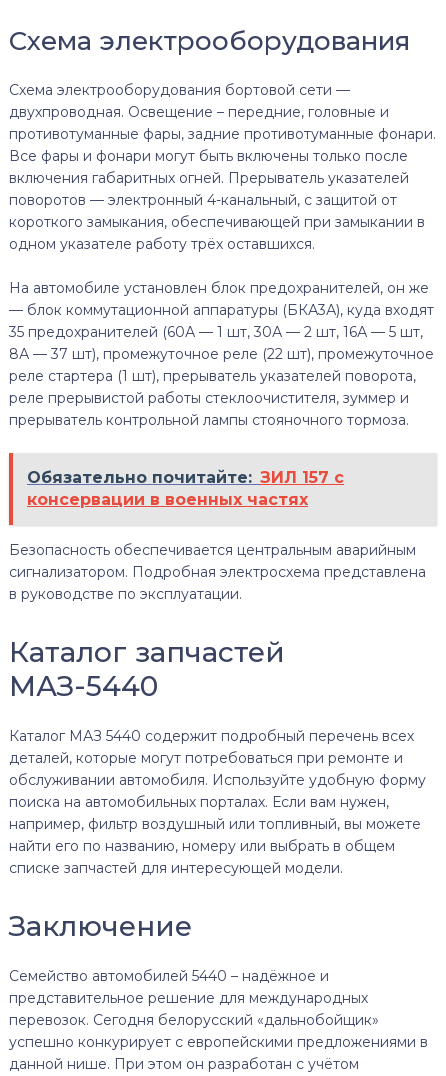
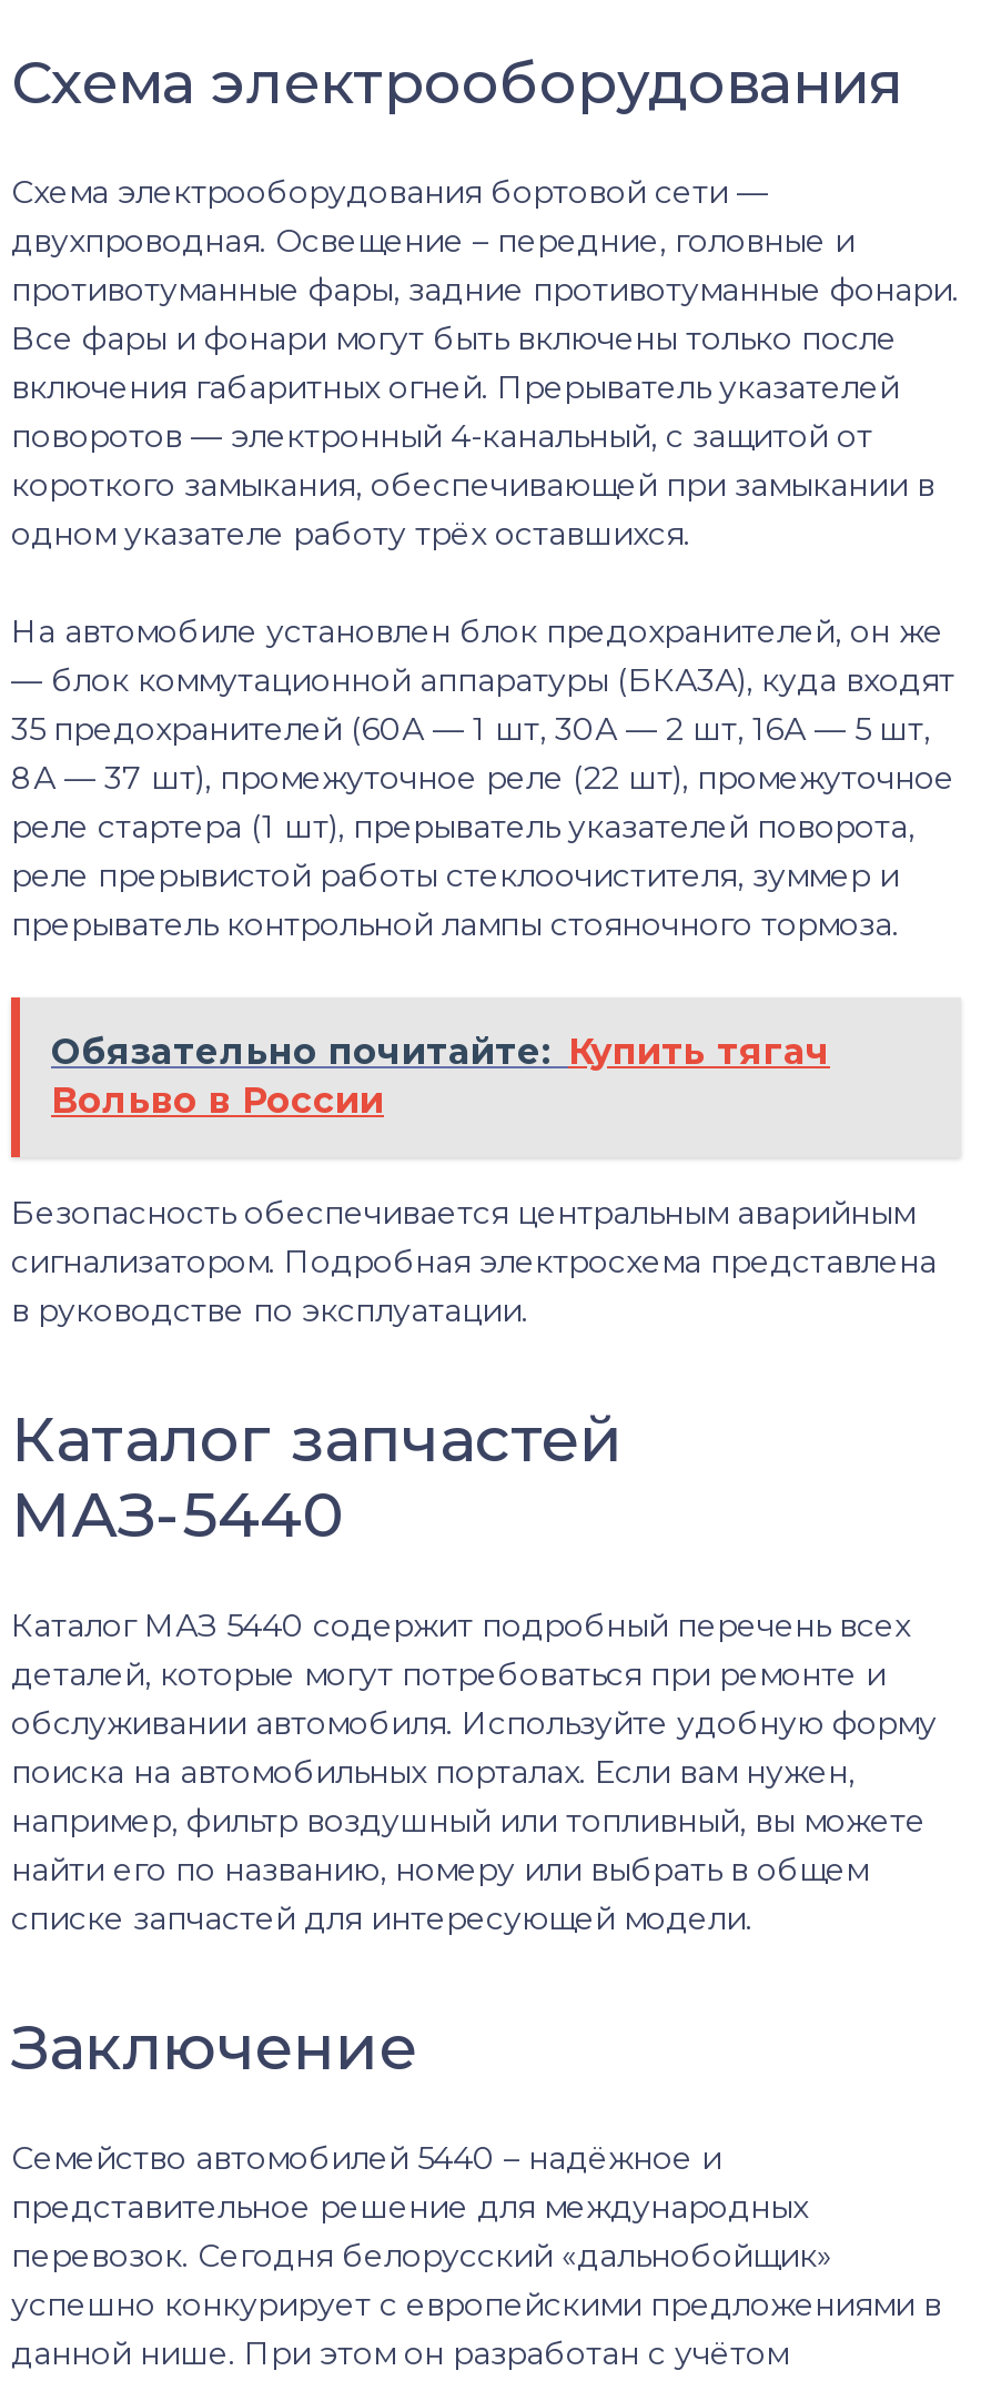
[27,468,344,509] Обязательно почитайте: ЗИЛ 157 с | консервации в военных частях -> [51,1032,830,1123] Обязательно почитайте: Купить тягач | Вольво в России

